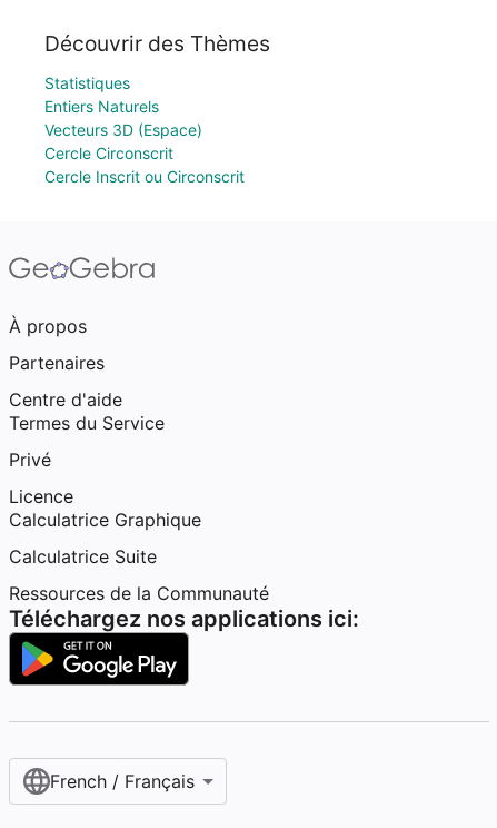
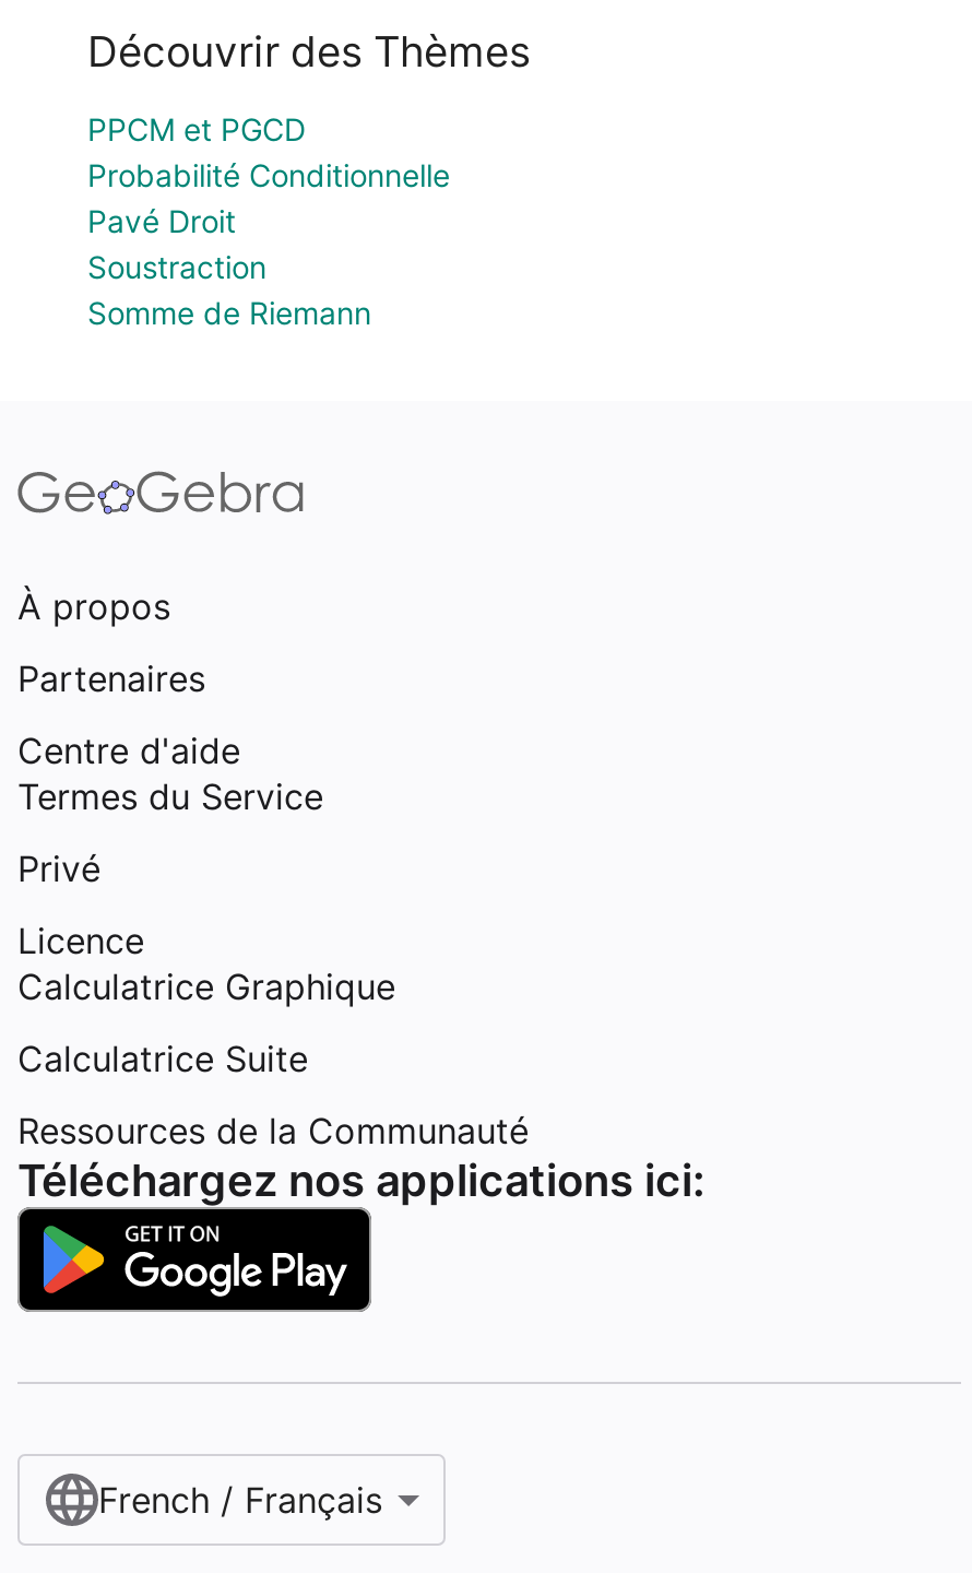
[44,73,245,186] Statistiques | Entiers Naturels | Vecteurs 3D (Espace) | Cercle Circonscrit | Cercle Inscrit ou Circonscrit -> [87,110,450,331] PPCM et PGCD | Probabilité Conditionnelle | Pavé Droit | Soustraction | Somme de Riemann

